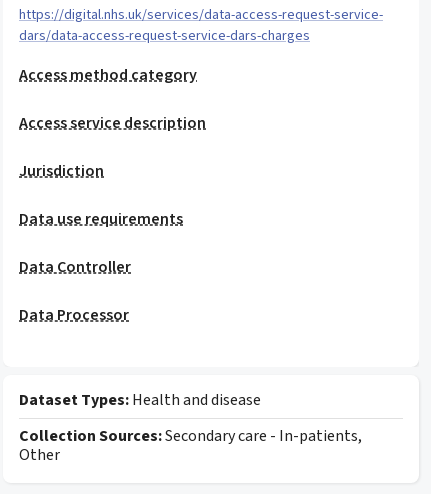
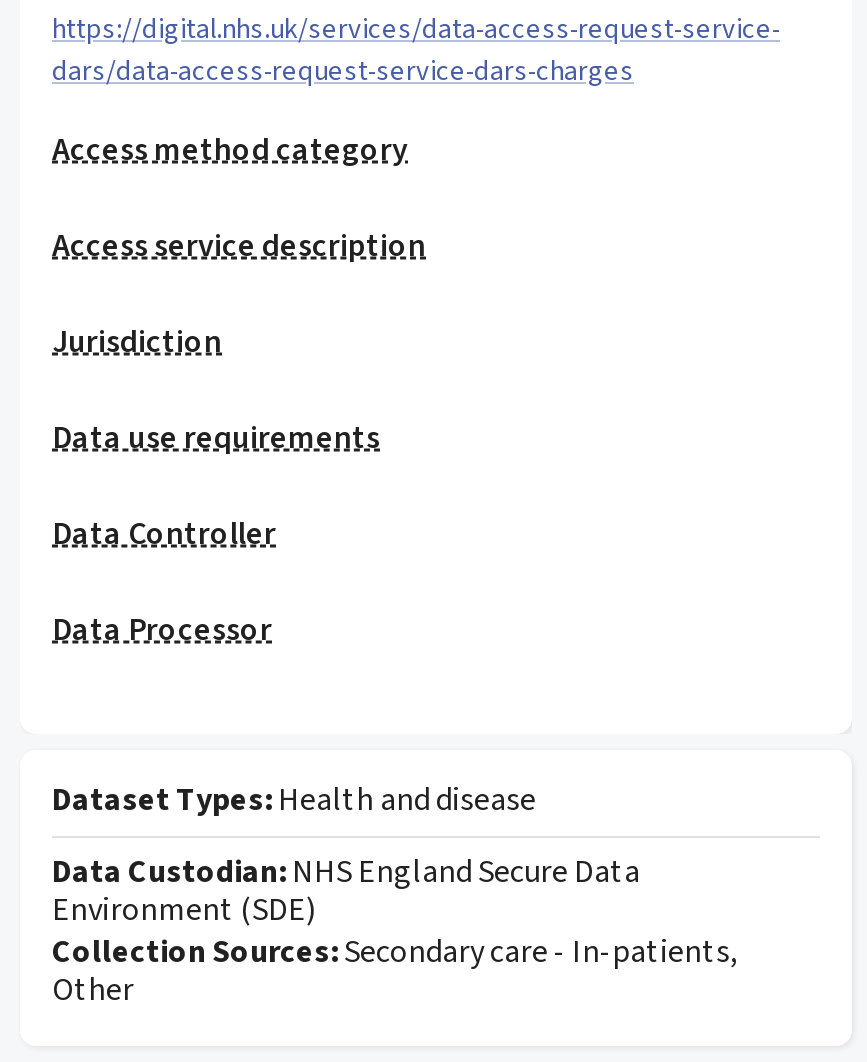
none -> [52,850,640,932] Data Custodian: NHS England Secure Data | Environment (SDE)

